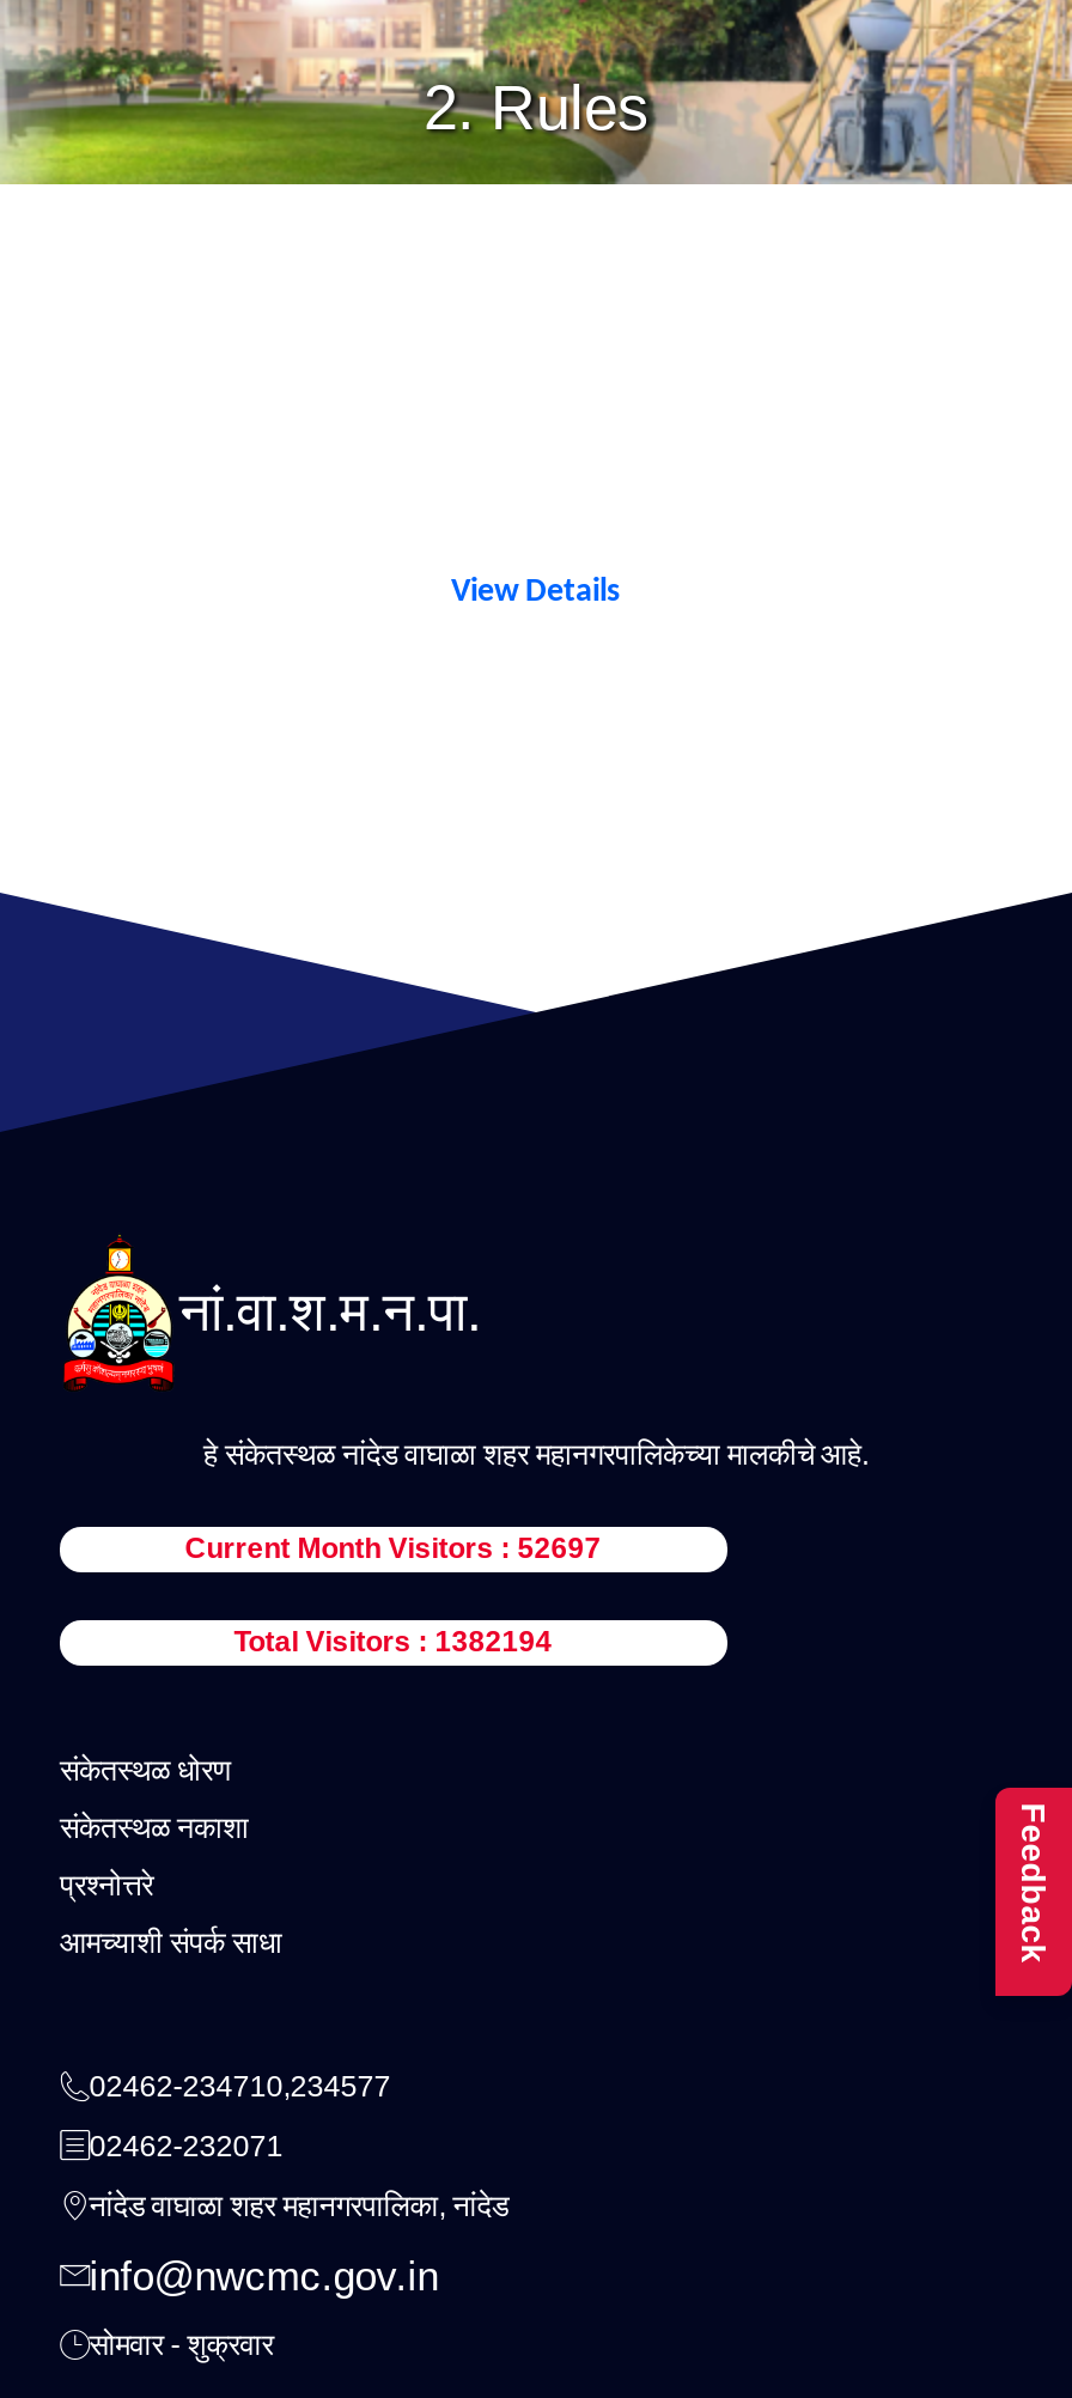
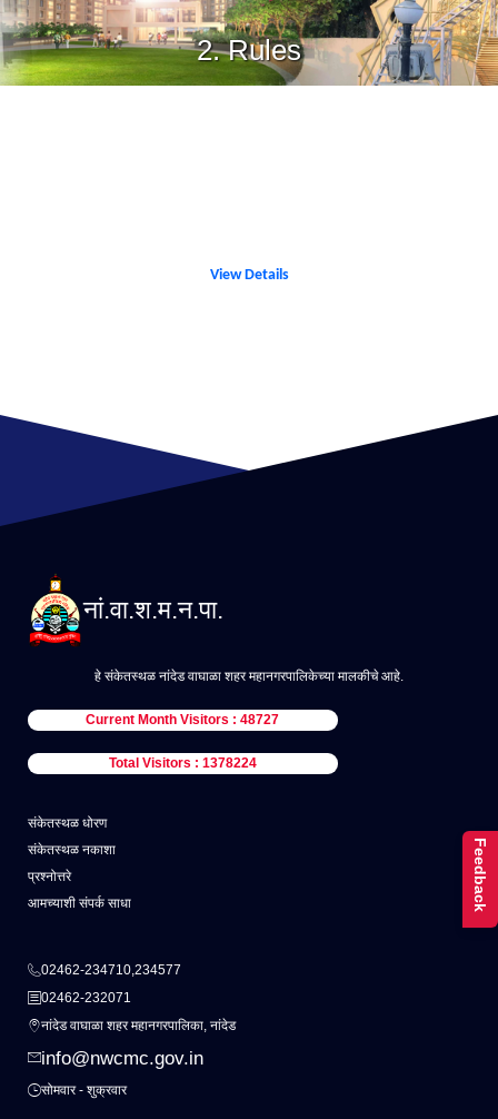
[185,1532,601,1565] Current Month Visitors : 52697 -> [86,712,279,727] Current Month Visitors : 48727
[234,1625,552,1658] Total Visitors : 1382194 -> [109,755,257,771] Total Visitors : 1378224

